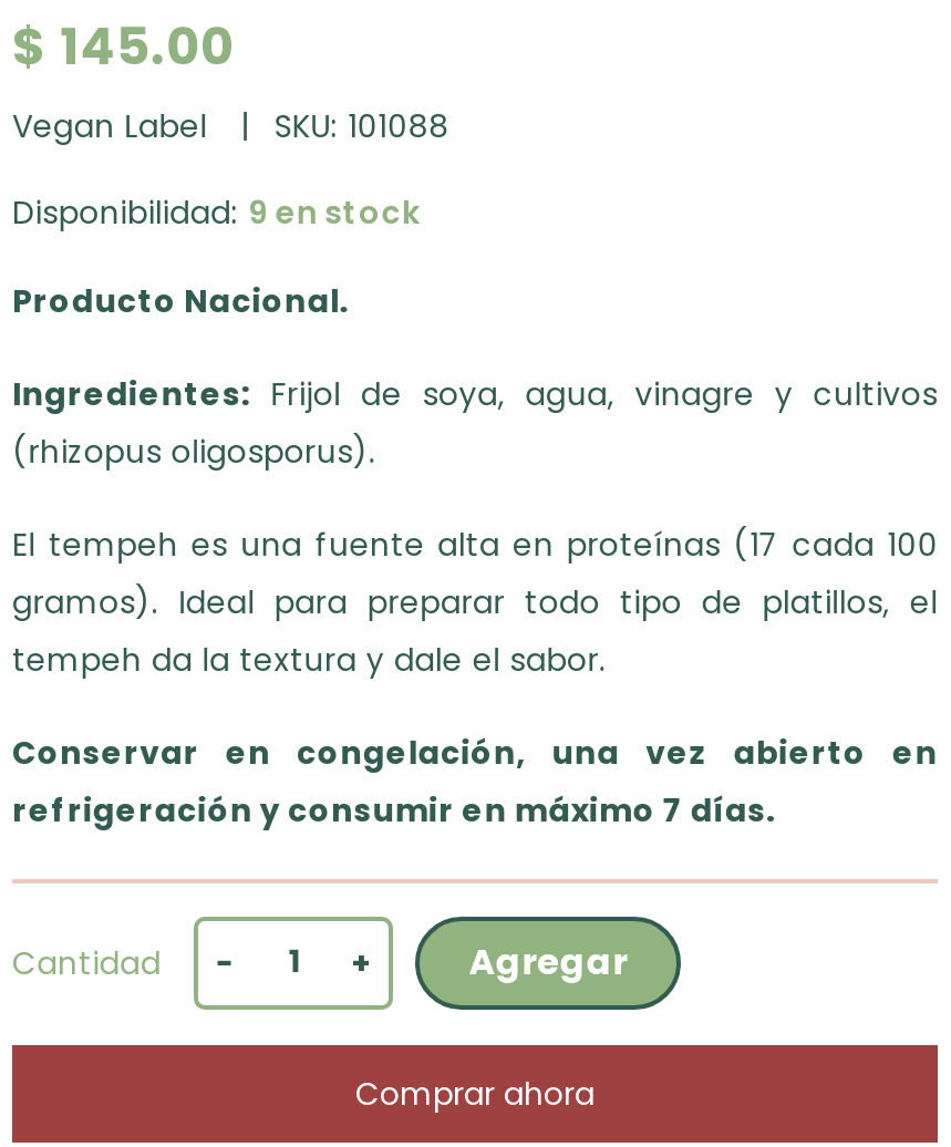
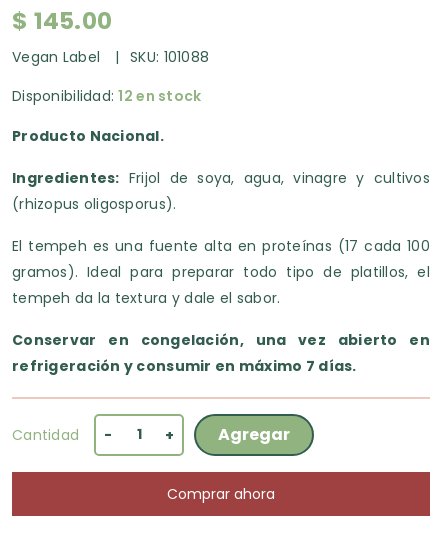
[12,190,420,234] Disponibilidad: 9 en stock -> [12,86,202,106] Disponibilidad: 12 en stock

